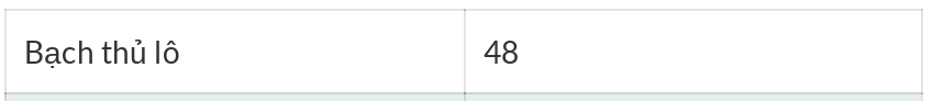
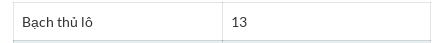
[484,34,519,71] 48 -> [231,13,247,30] 13

